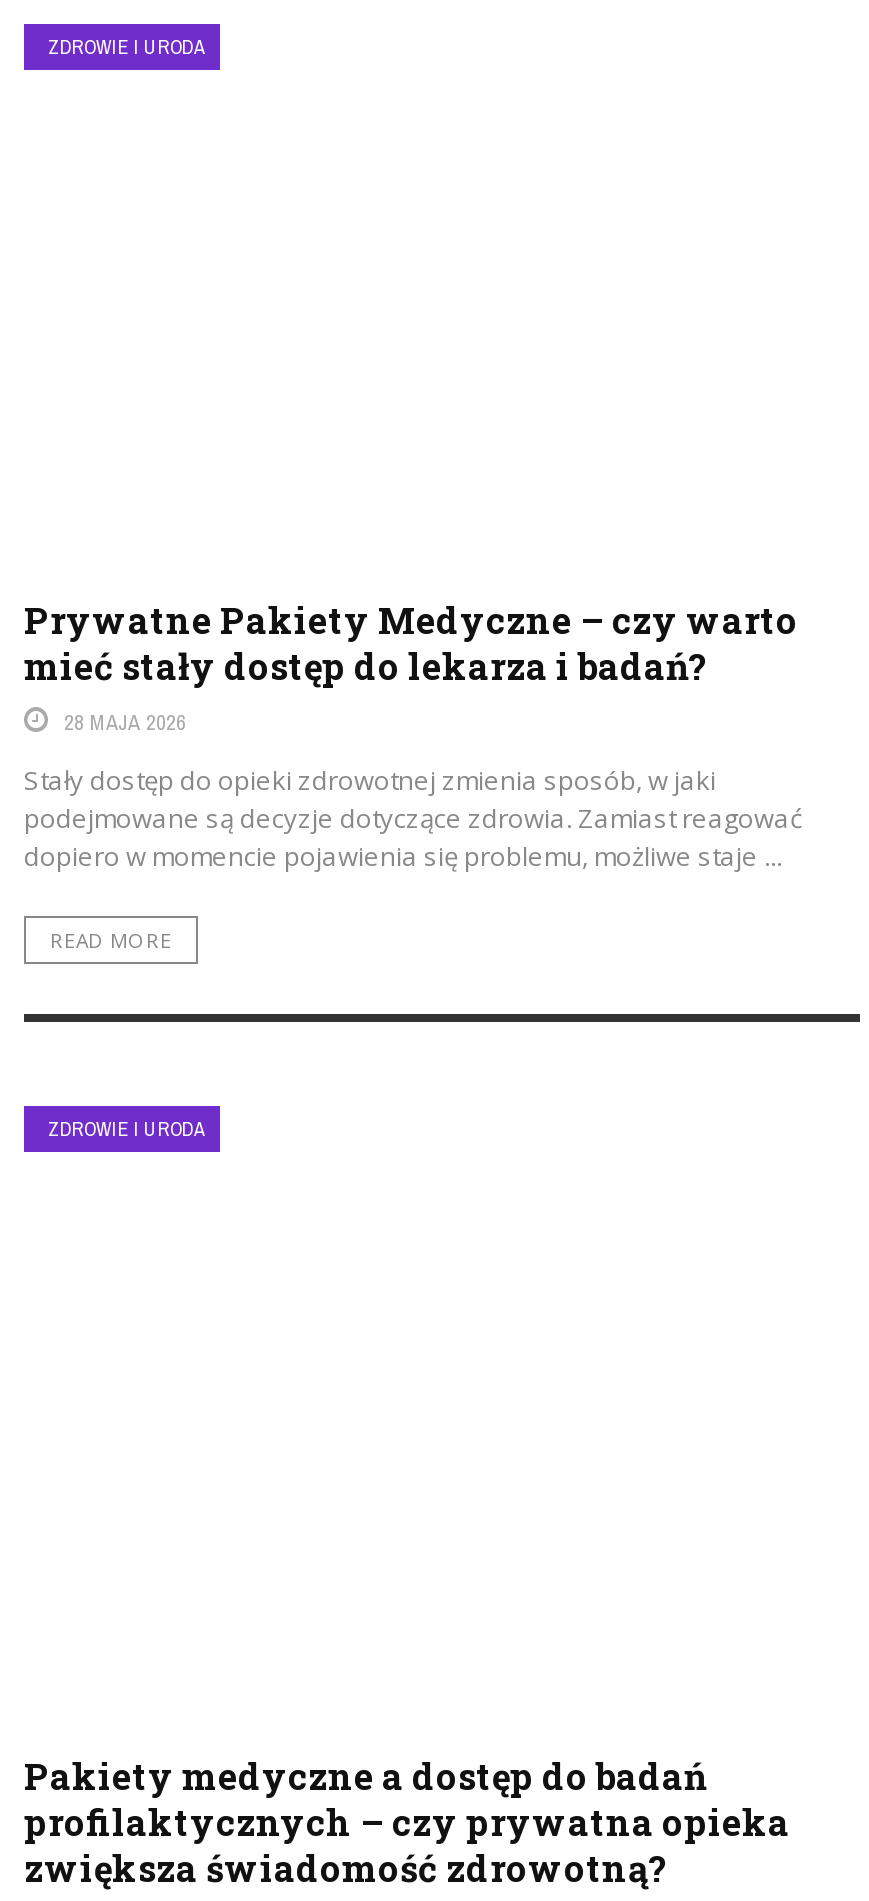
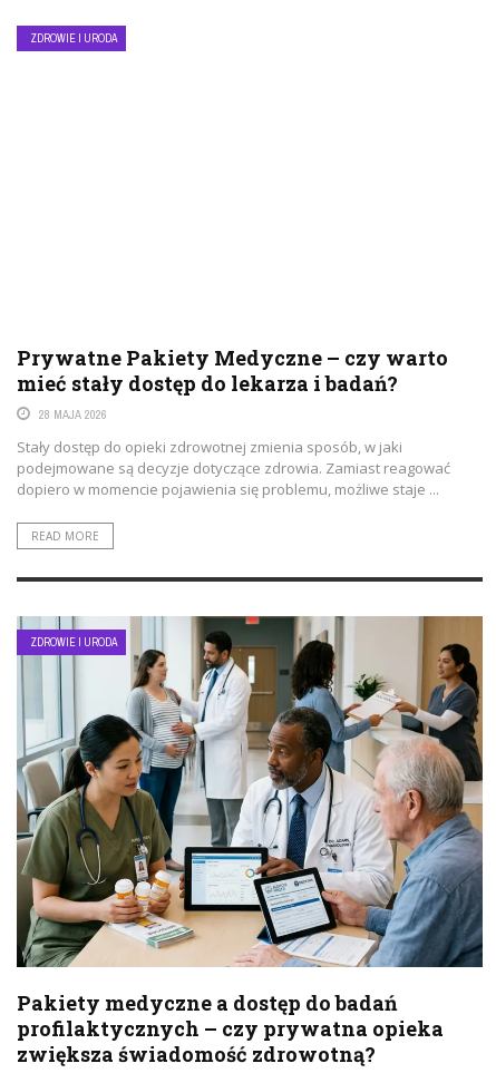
none -> [16,615,484,968] [image]

